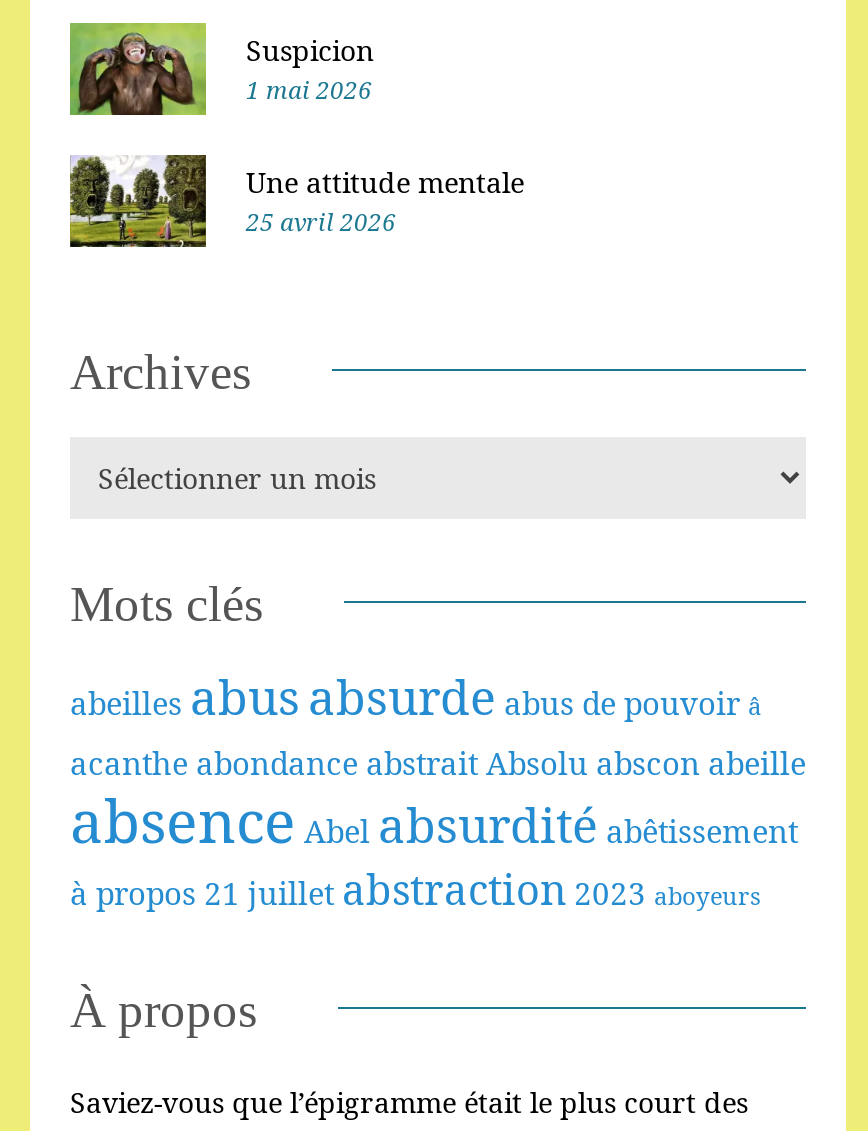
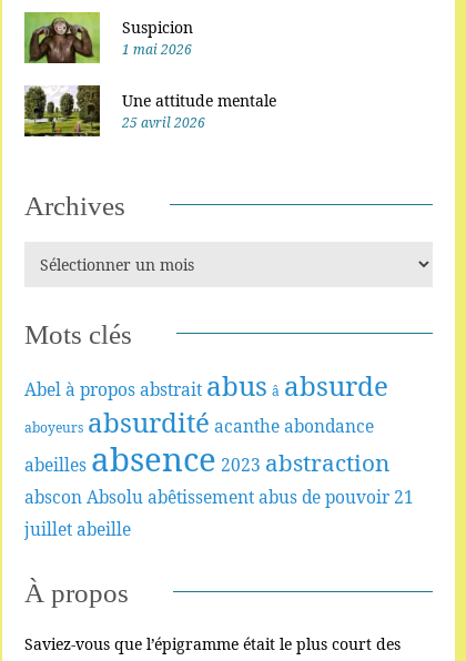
[70,662,806,916] abeilles abus absurde abus de pouvoir â | acanthe abondance abstrait Absolu abscon abeille | absence Abel absurdité abêtissement | à propos 21 juillet abstraction 2023 aboyeurs -> [24,367,414,541] Abel à propos abstrait abus â absurde | aboyeurs absurdité acanthe abondance | abeilles absence 2023 abstraction | abscon Absolu abêtissement abus de pouvoir 21 | juillet abeille

